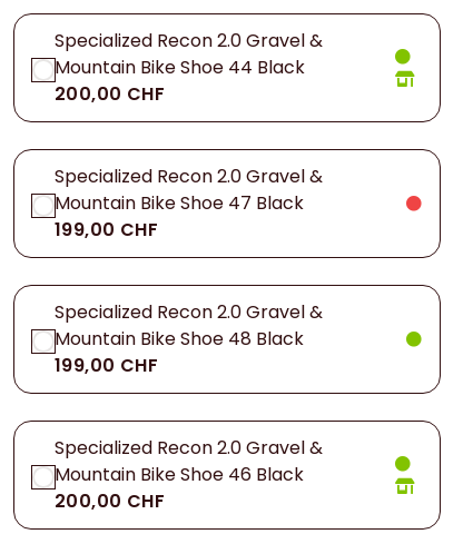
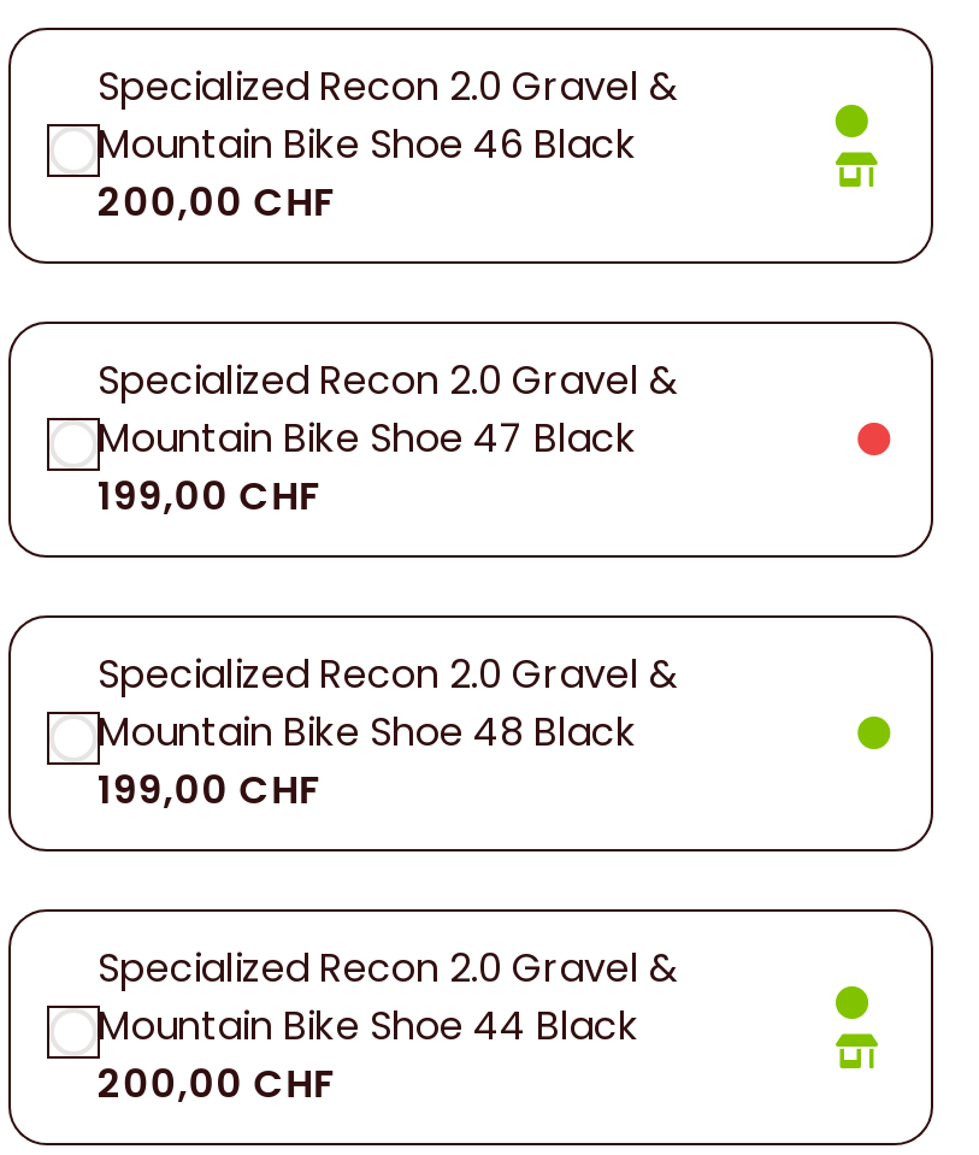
moved [55,54,305,80] -> [98,997,639,1053]: Mountain Bike Shoe 44 Black
moved [55,461,304,487] -> [98,116,637,171]: Mountain Bike Shoe 46 Black

